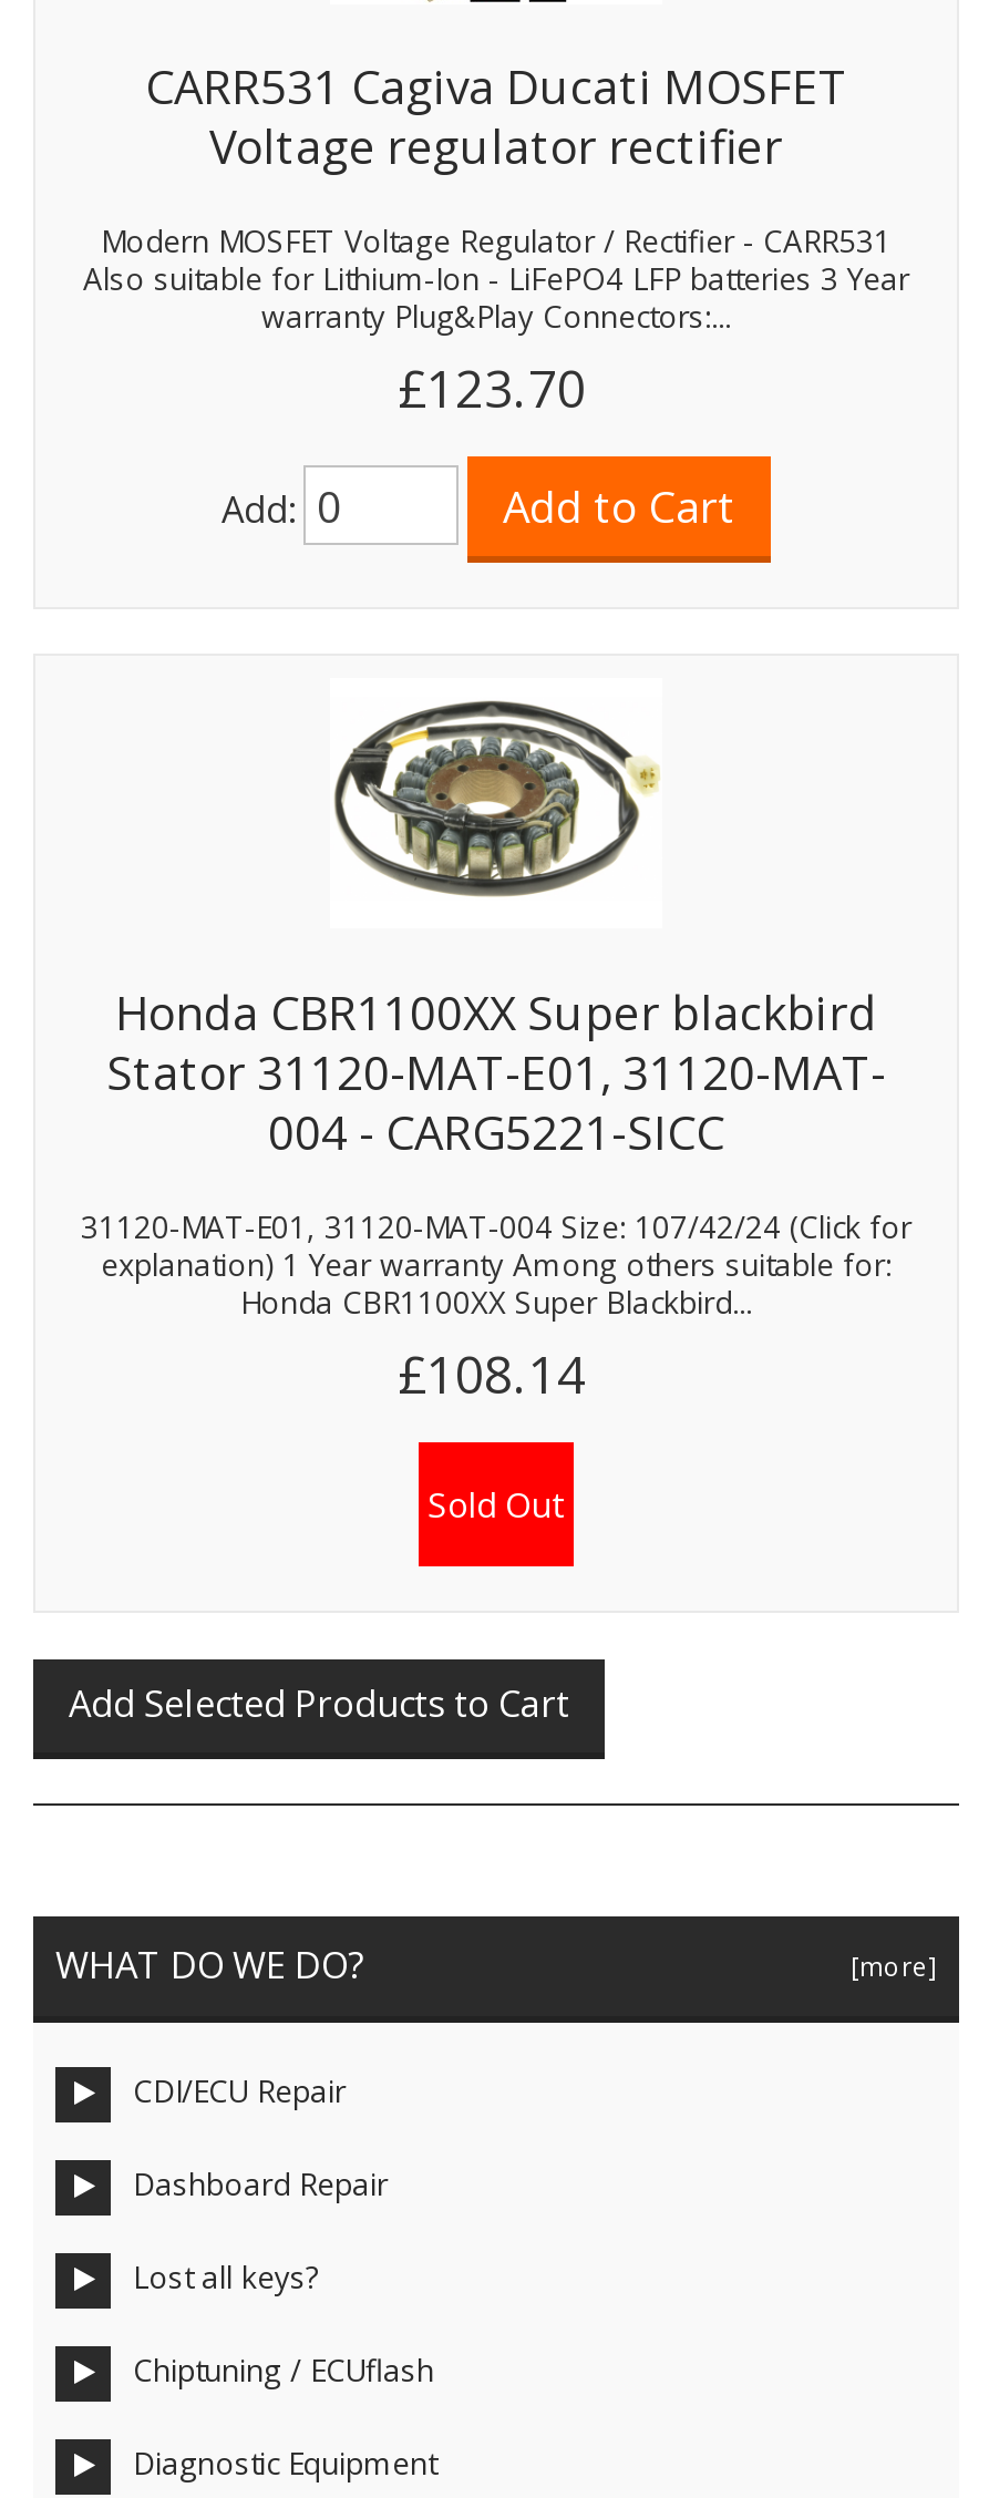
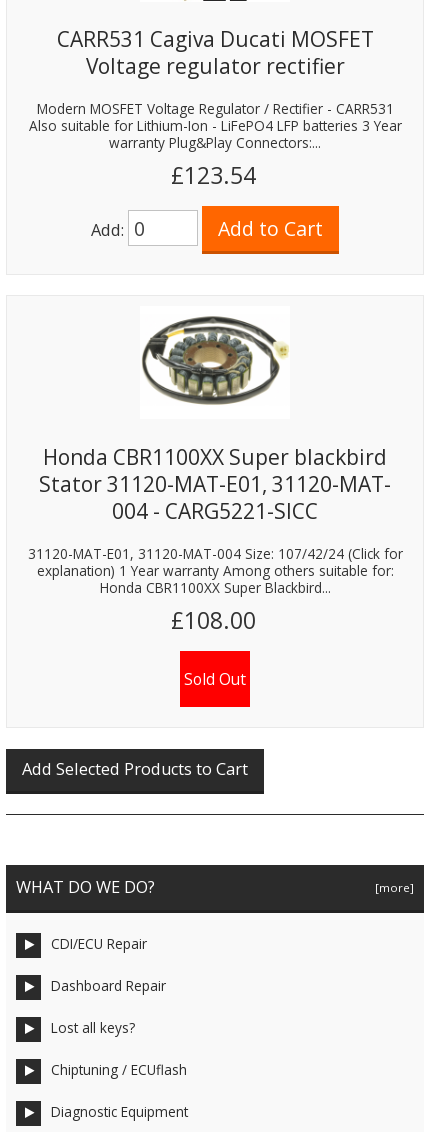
[398,356,586,424] £123.70 -> [170,160,255,191] £123.54
[398,1341,586,1410] £108.14 -> [170,605,255,636] £108.00

